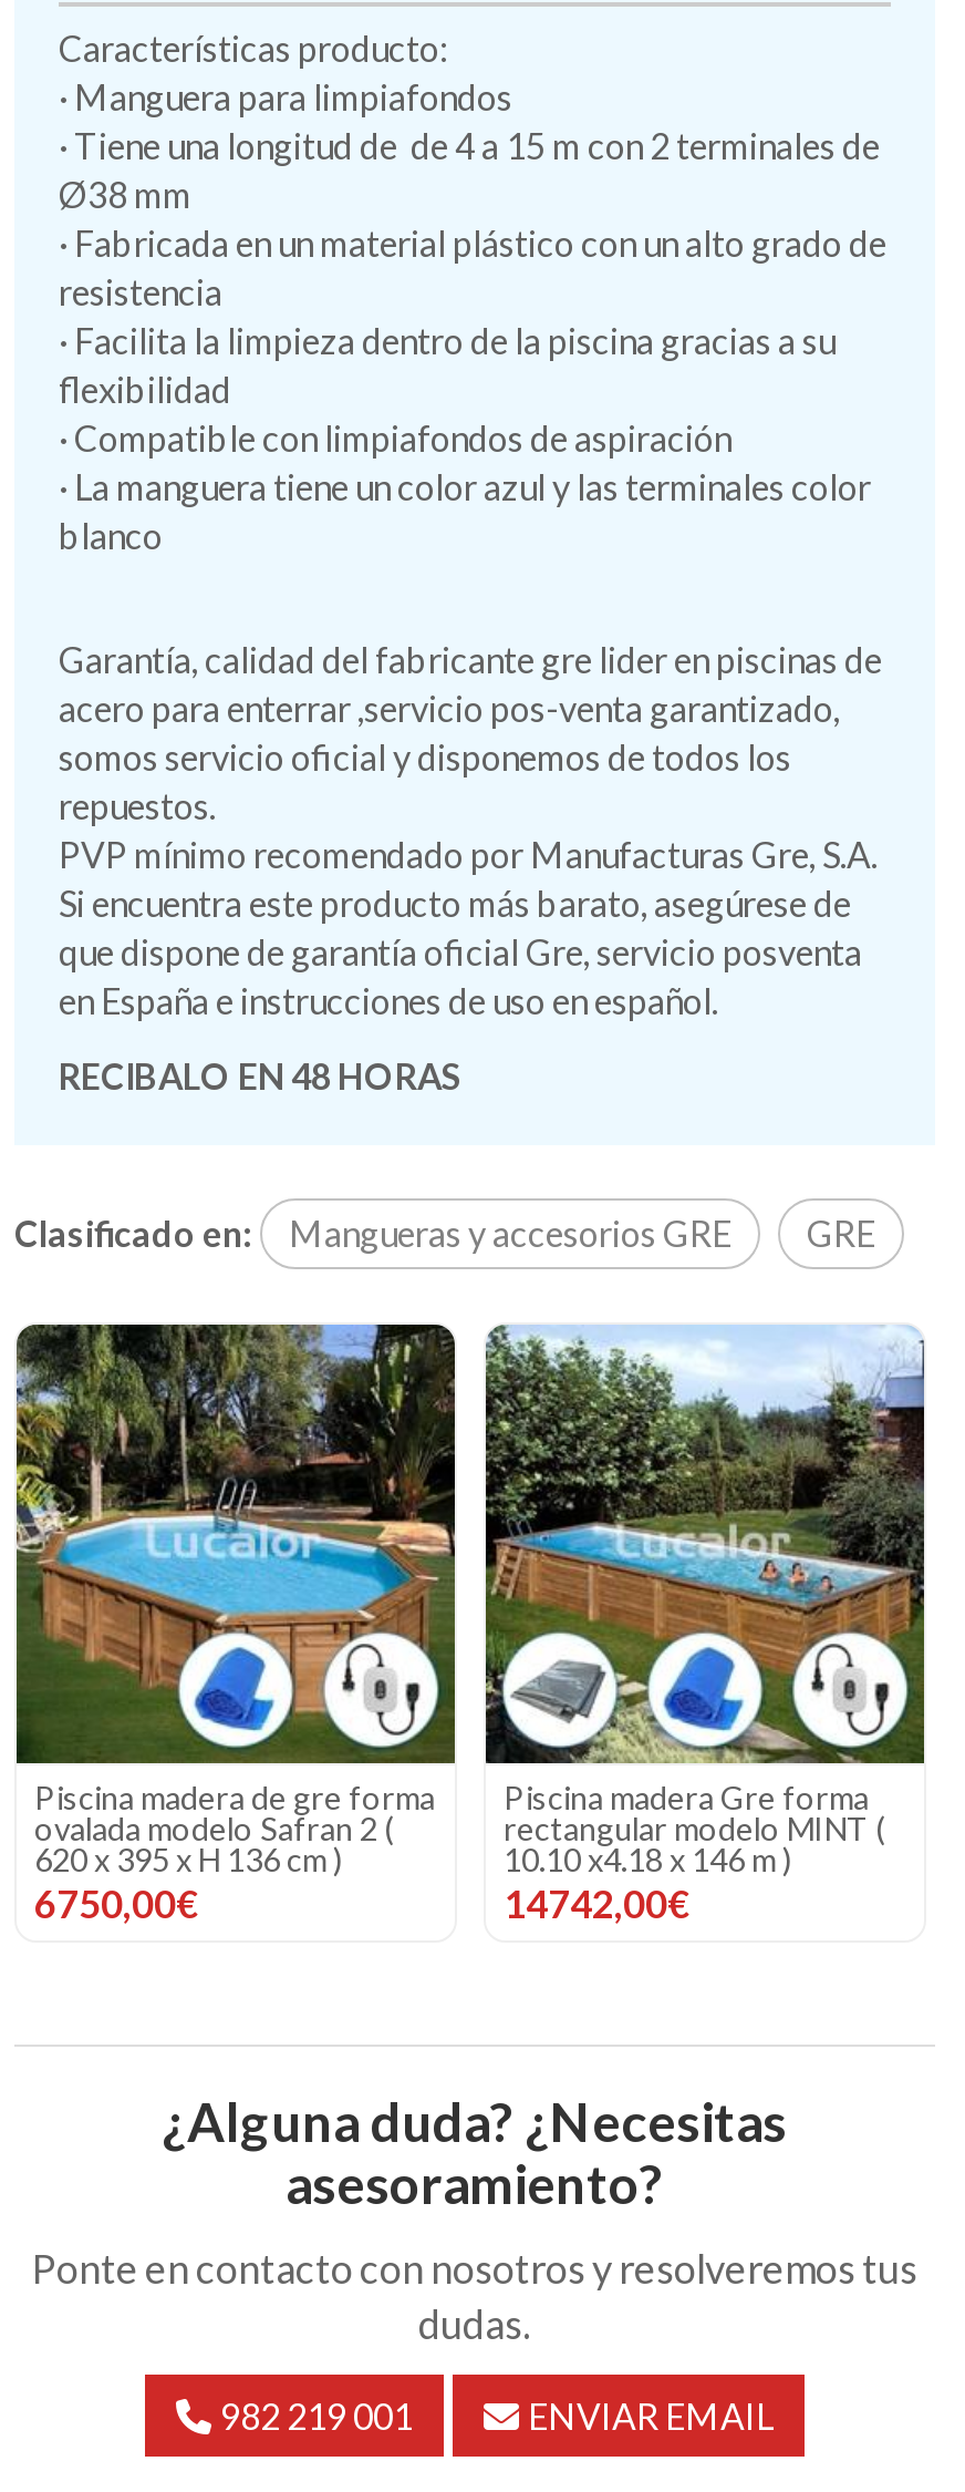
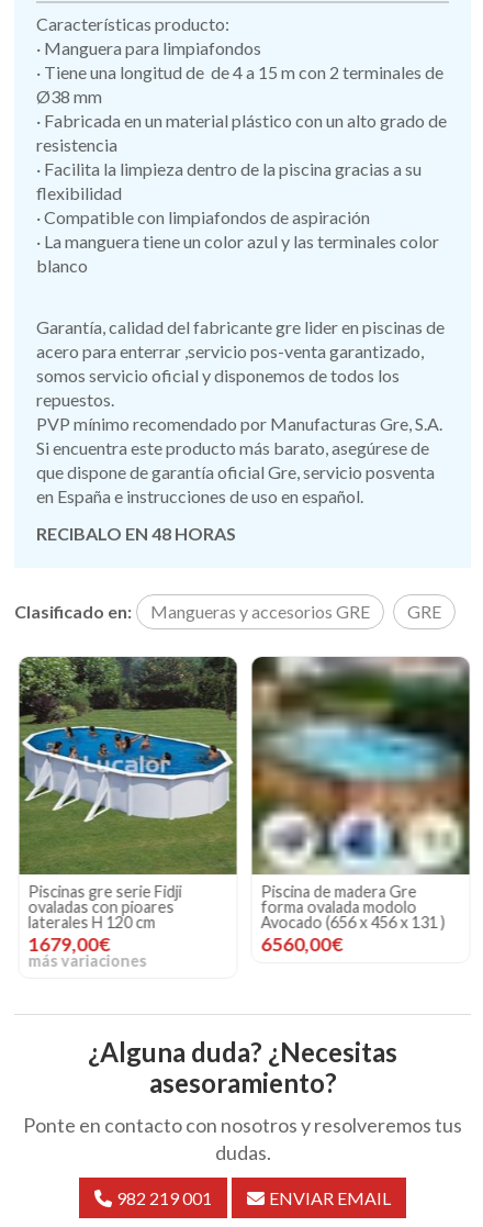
[14,1322,464,1926] [image] | Piscina madera de gre forma | ovalada modelo Safran 2 ( | 620 x 395 x H 136 cm ) | 6750,00€ -> [15,656,238,970] [image] | Piscinas gre serie Fidji | ovaladas con pioares | laterales H 120 cm | 1679,00€ | más variaciones
[484,1325,933,1926] [image] | Piscina madera Gre forma | rectangular modelo MINT ( | 10.10 x4.18 x 146 m ) | 14742,00€ -> [248,656,471,955] [image] | Piscina de madera Gre | forma ovalada modolo | Avocado (656 x 456 x 131 ) | 6560,00€

